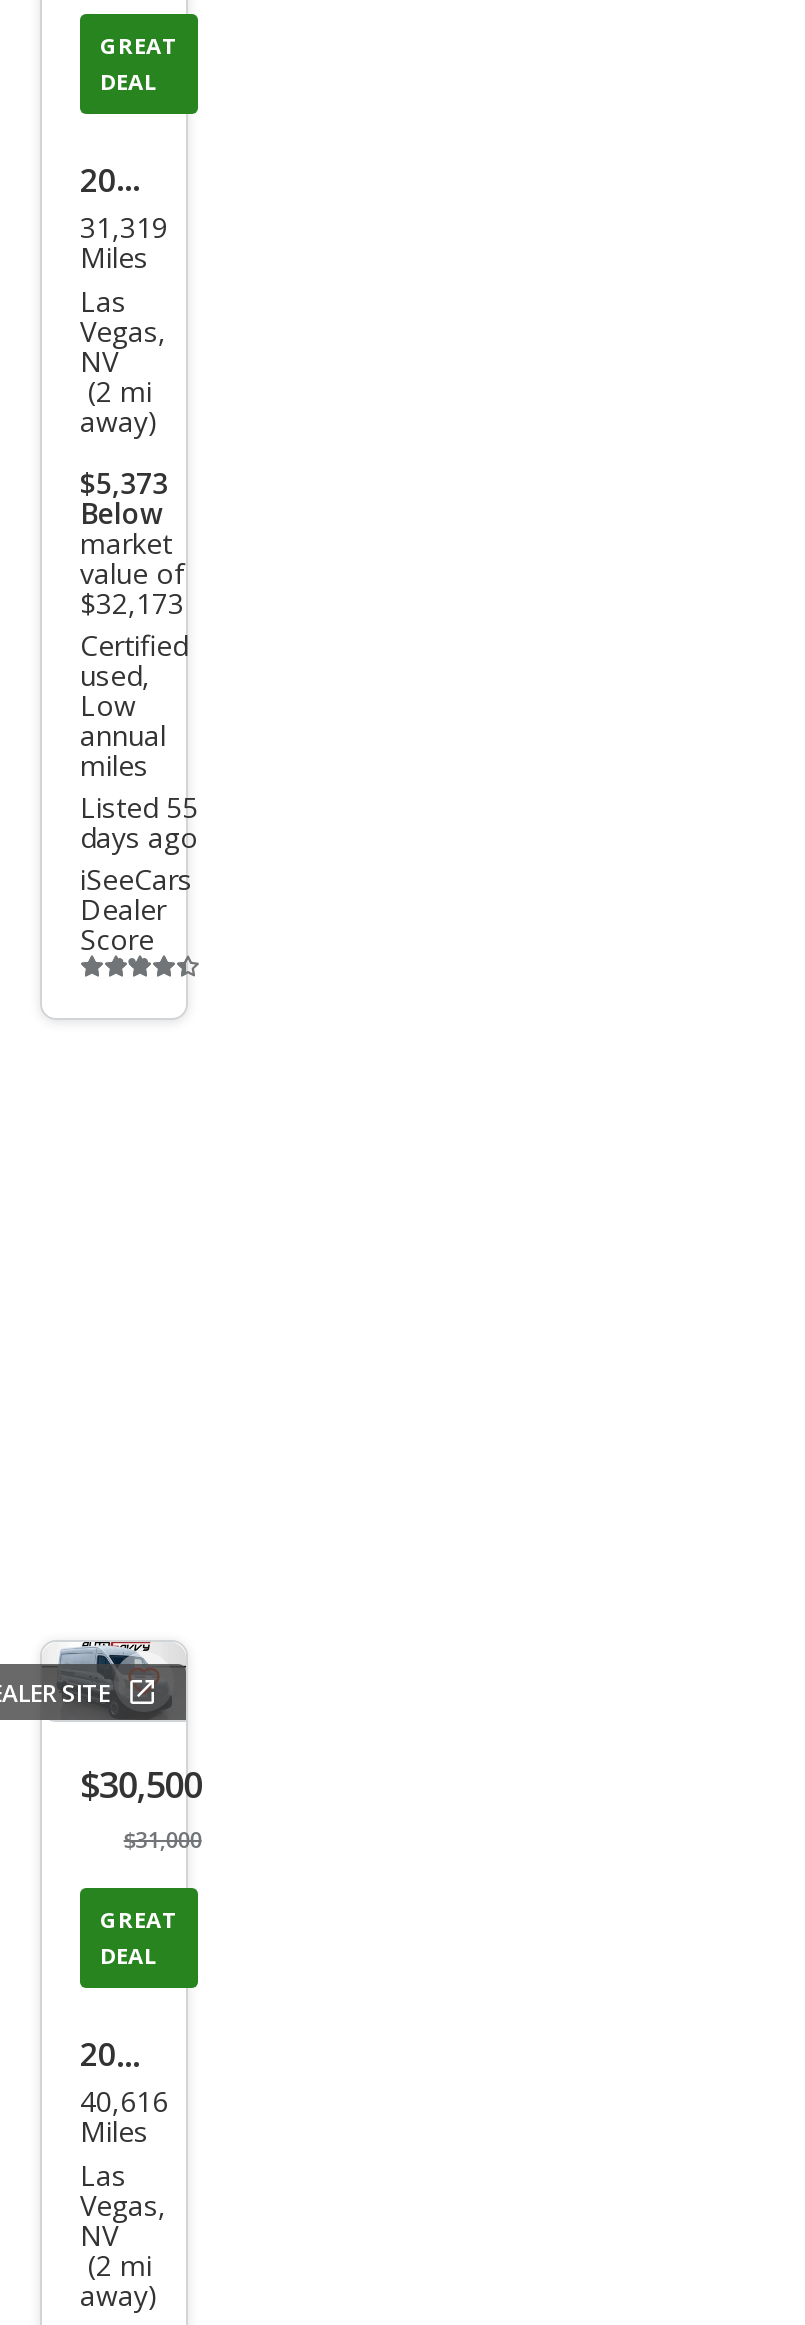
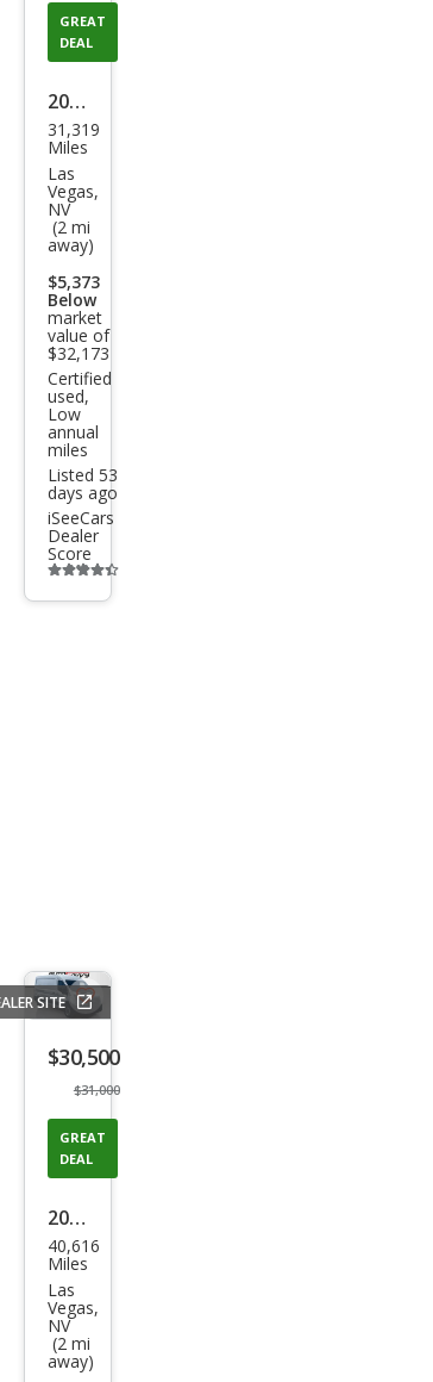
[80,787,198,825] Listed 55 -> [48,463,118,486] Listed 53

